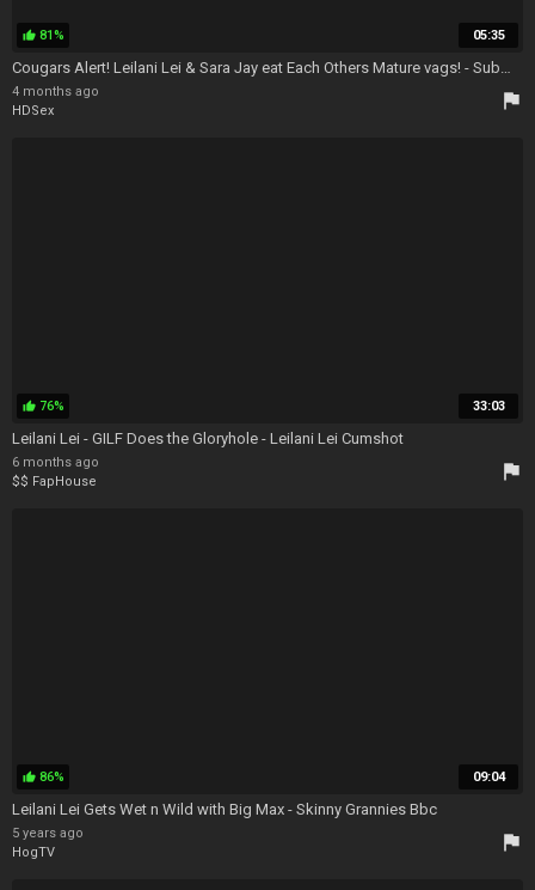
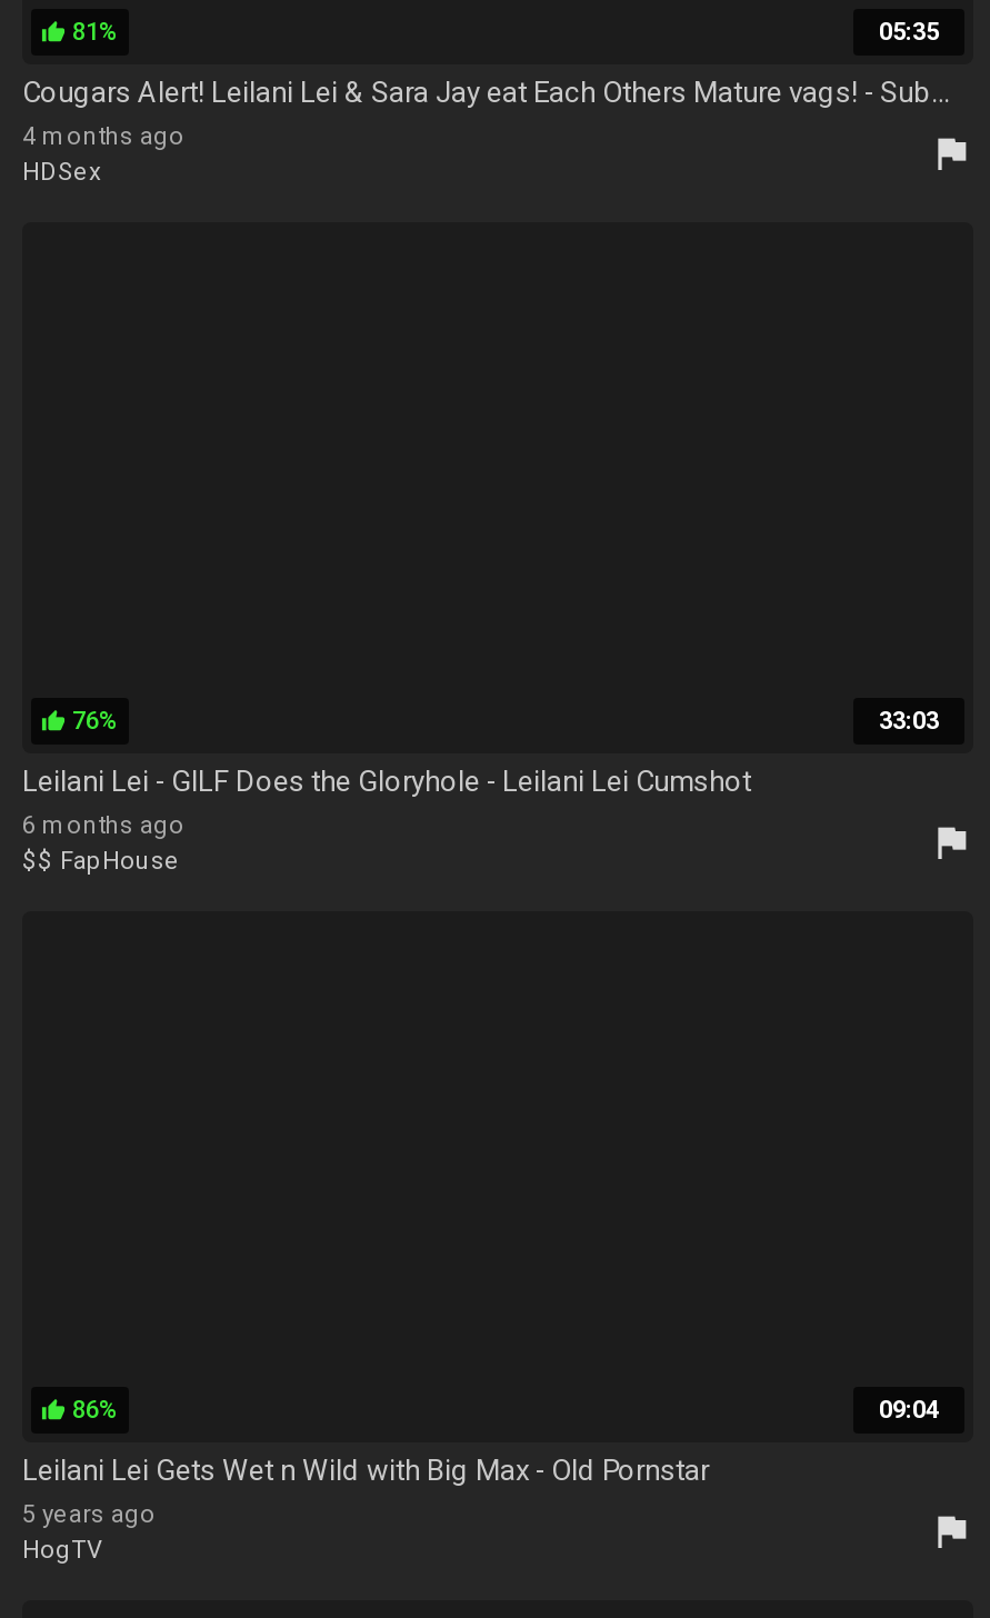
[12,801,437,818] Leilani Lei Gets Wet n Wild with Big Max - Skinny Grannies Bbc -> [22,1454,709,1487] Leilani Lei Gets Wet n Wild with Big Max - Old Pornstar

